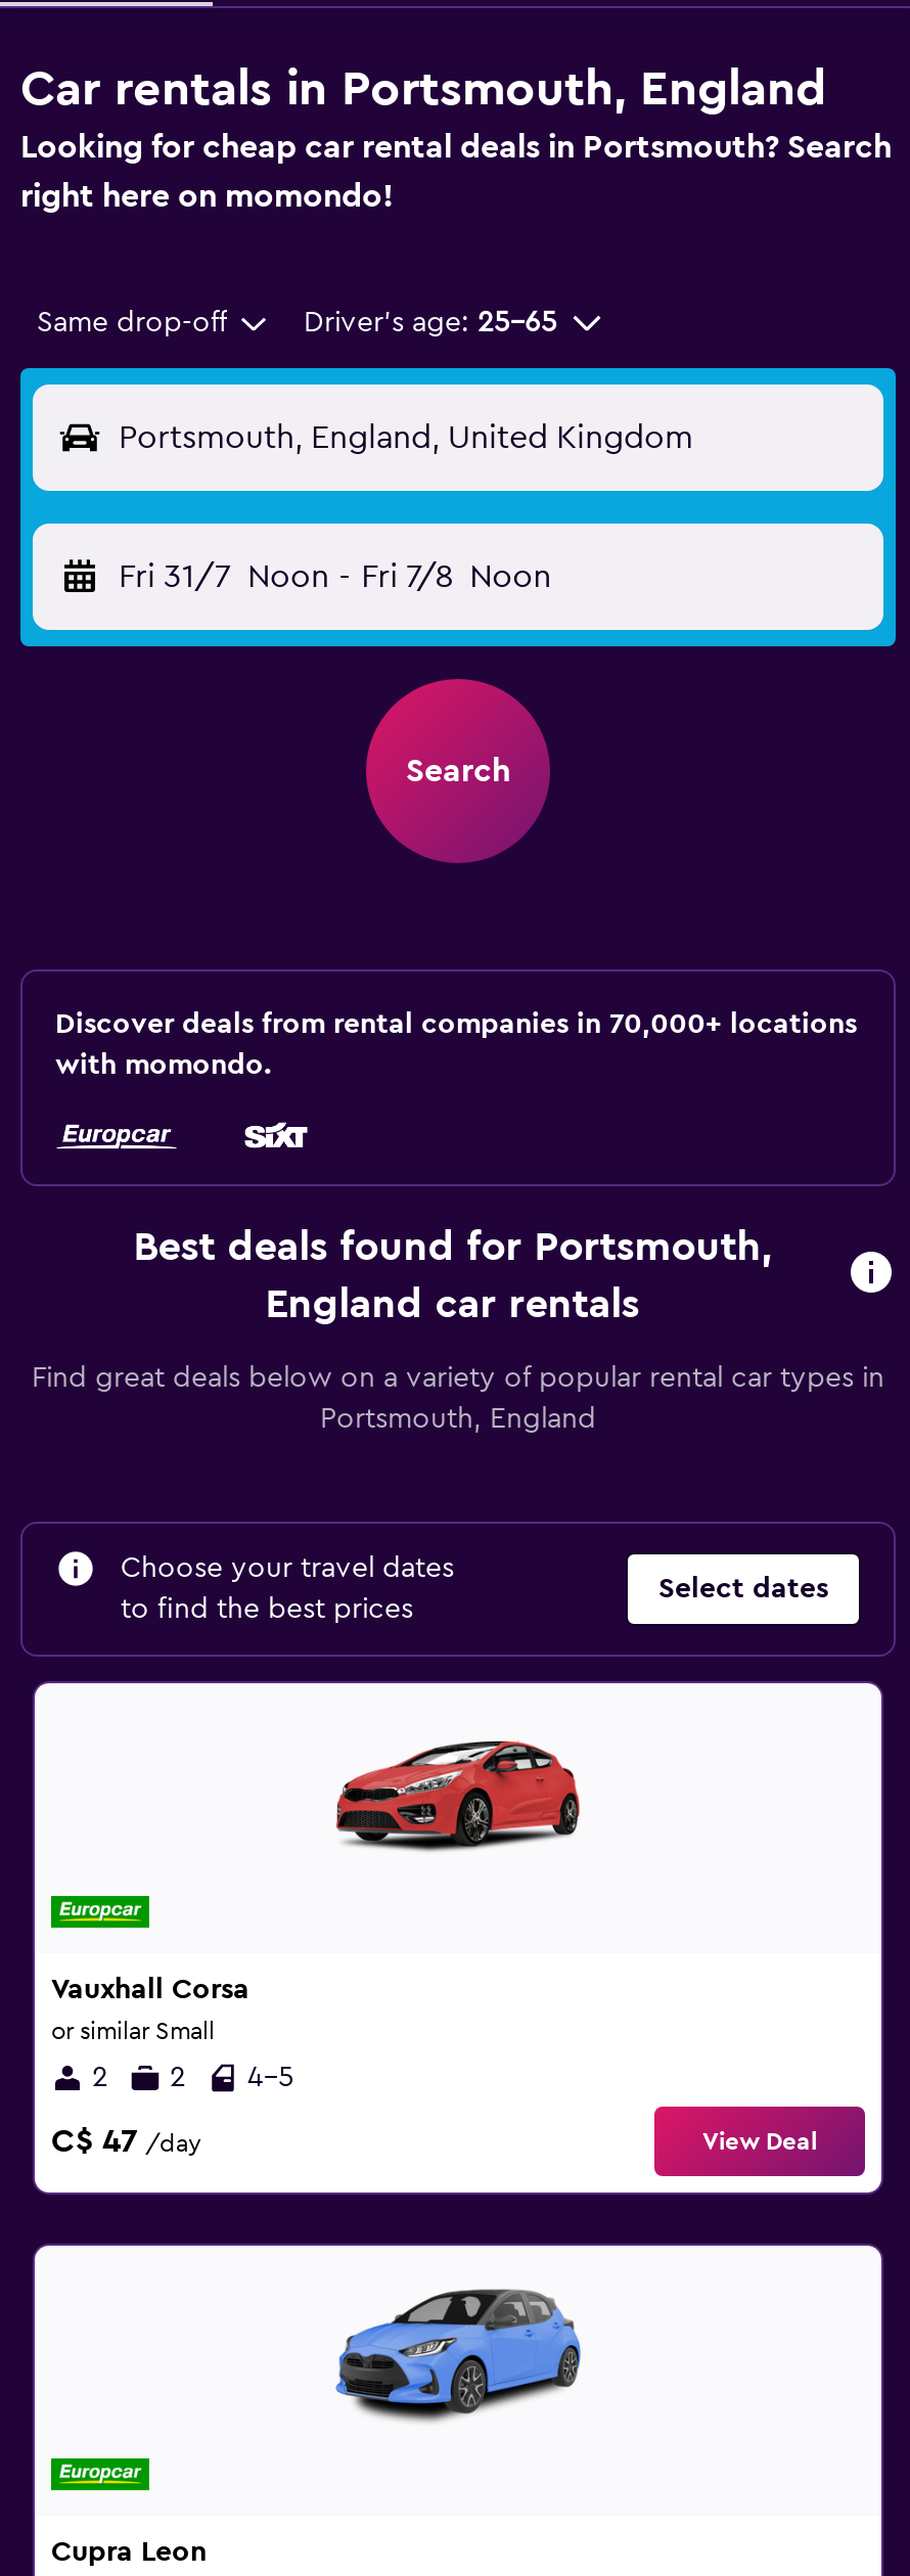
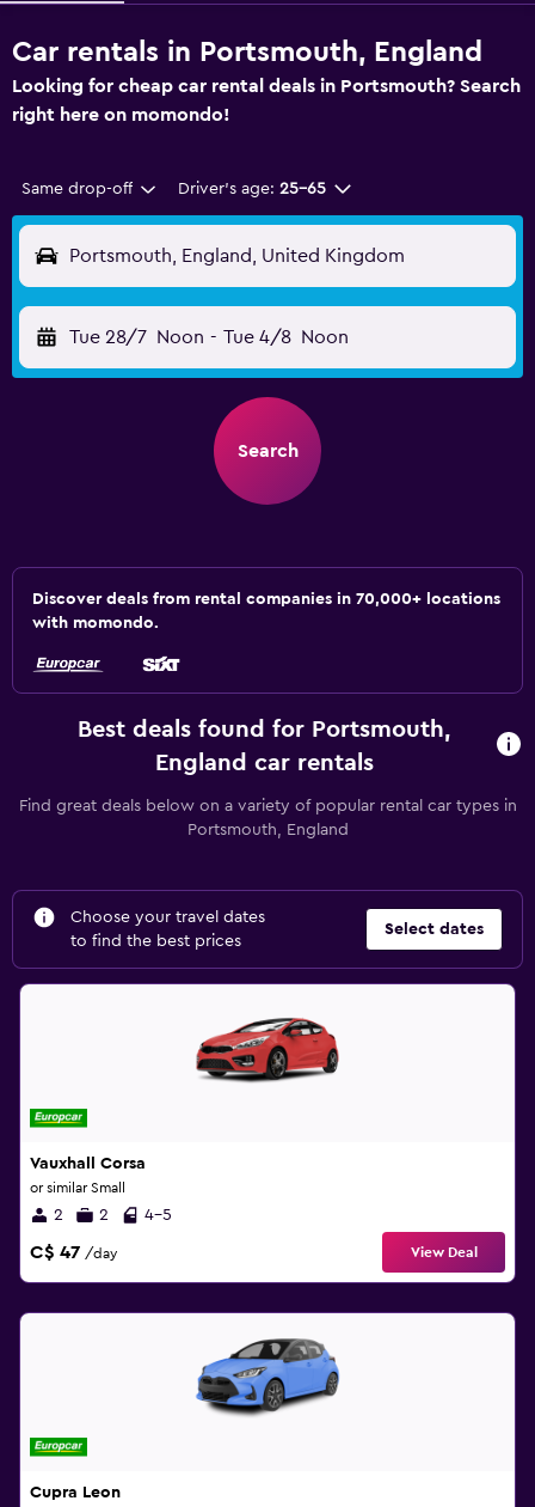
[119,560,551,593] Fri 31/7 Noon - Fri 7/8 Noon -> [69,328,348,347] Tue 28/7 Noon - Tue 4/8 Noon

